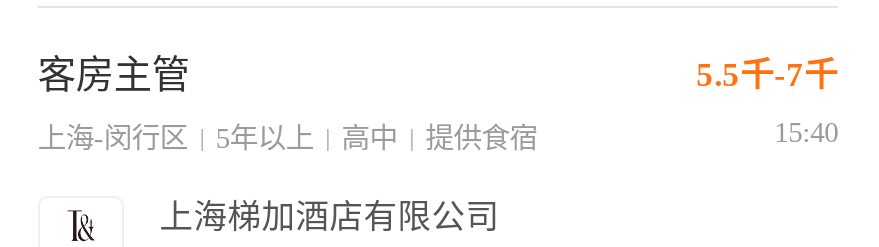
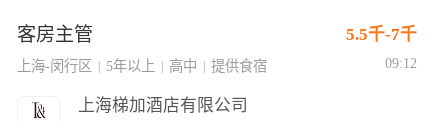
[774,115,838,147] 15:40 -> [385,55,417,71] 09:12

